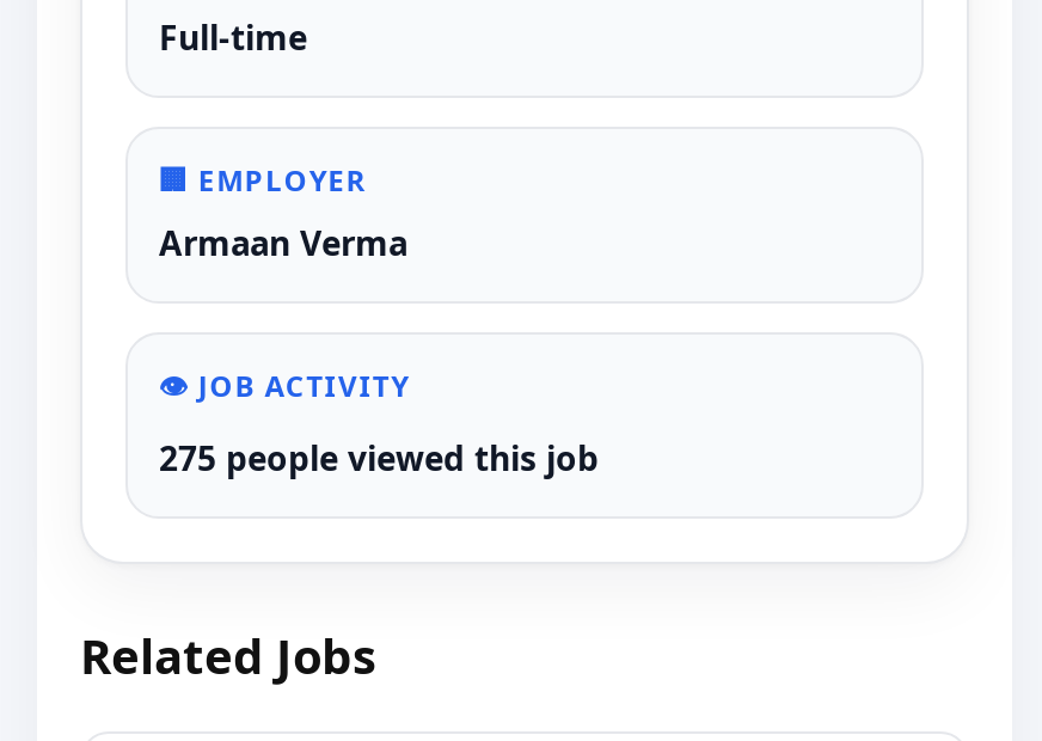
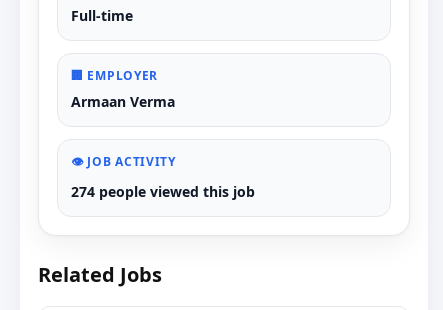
[159,435,599,480] 275 people viewed this job -> [71,182,255,201] 274 people viewed this job

